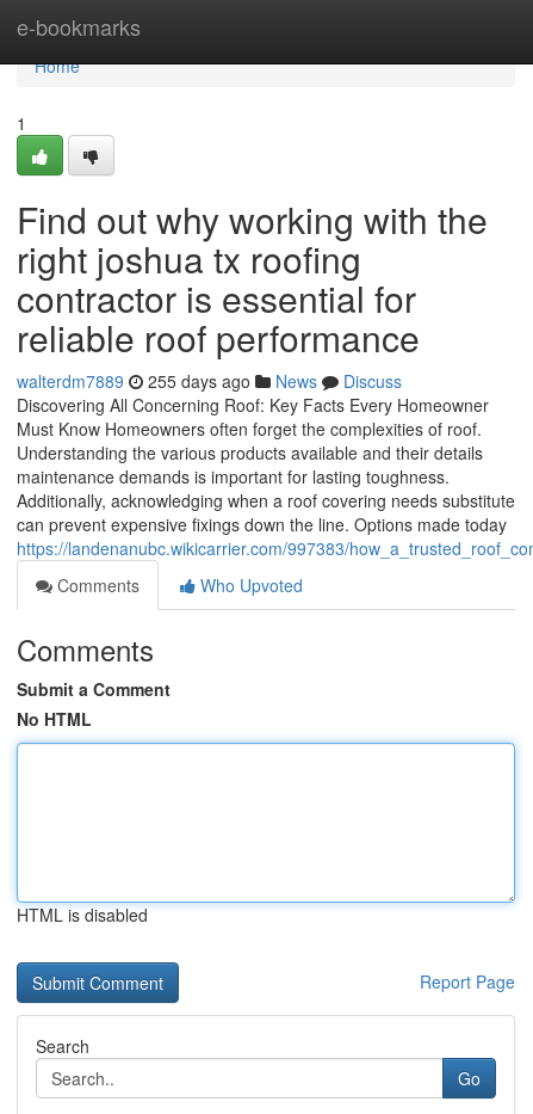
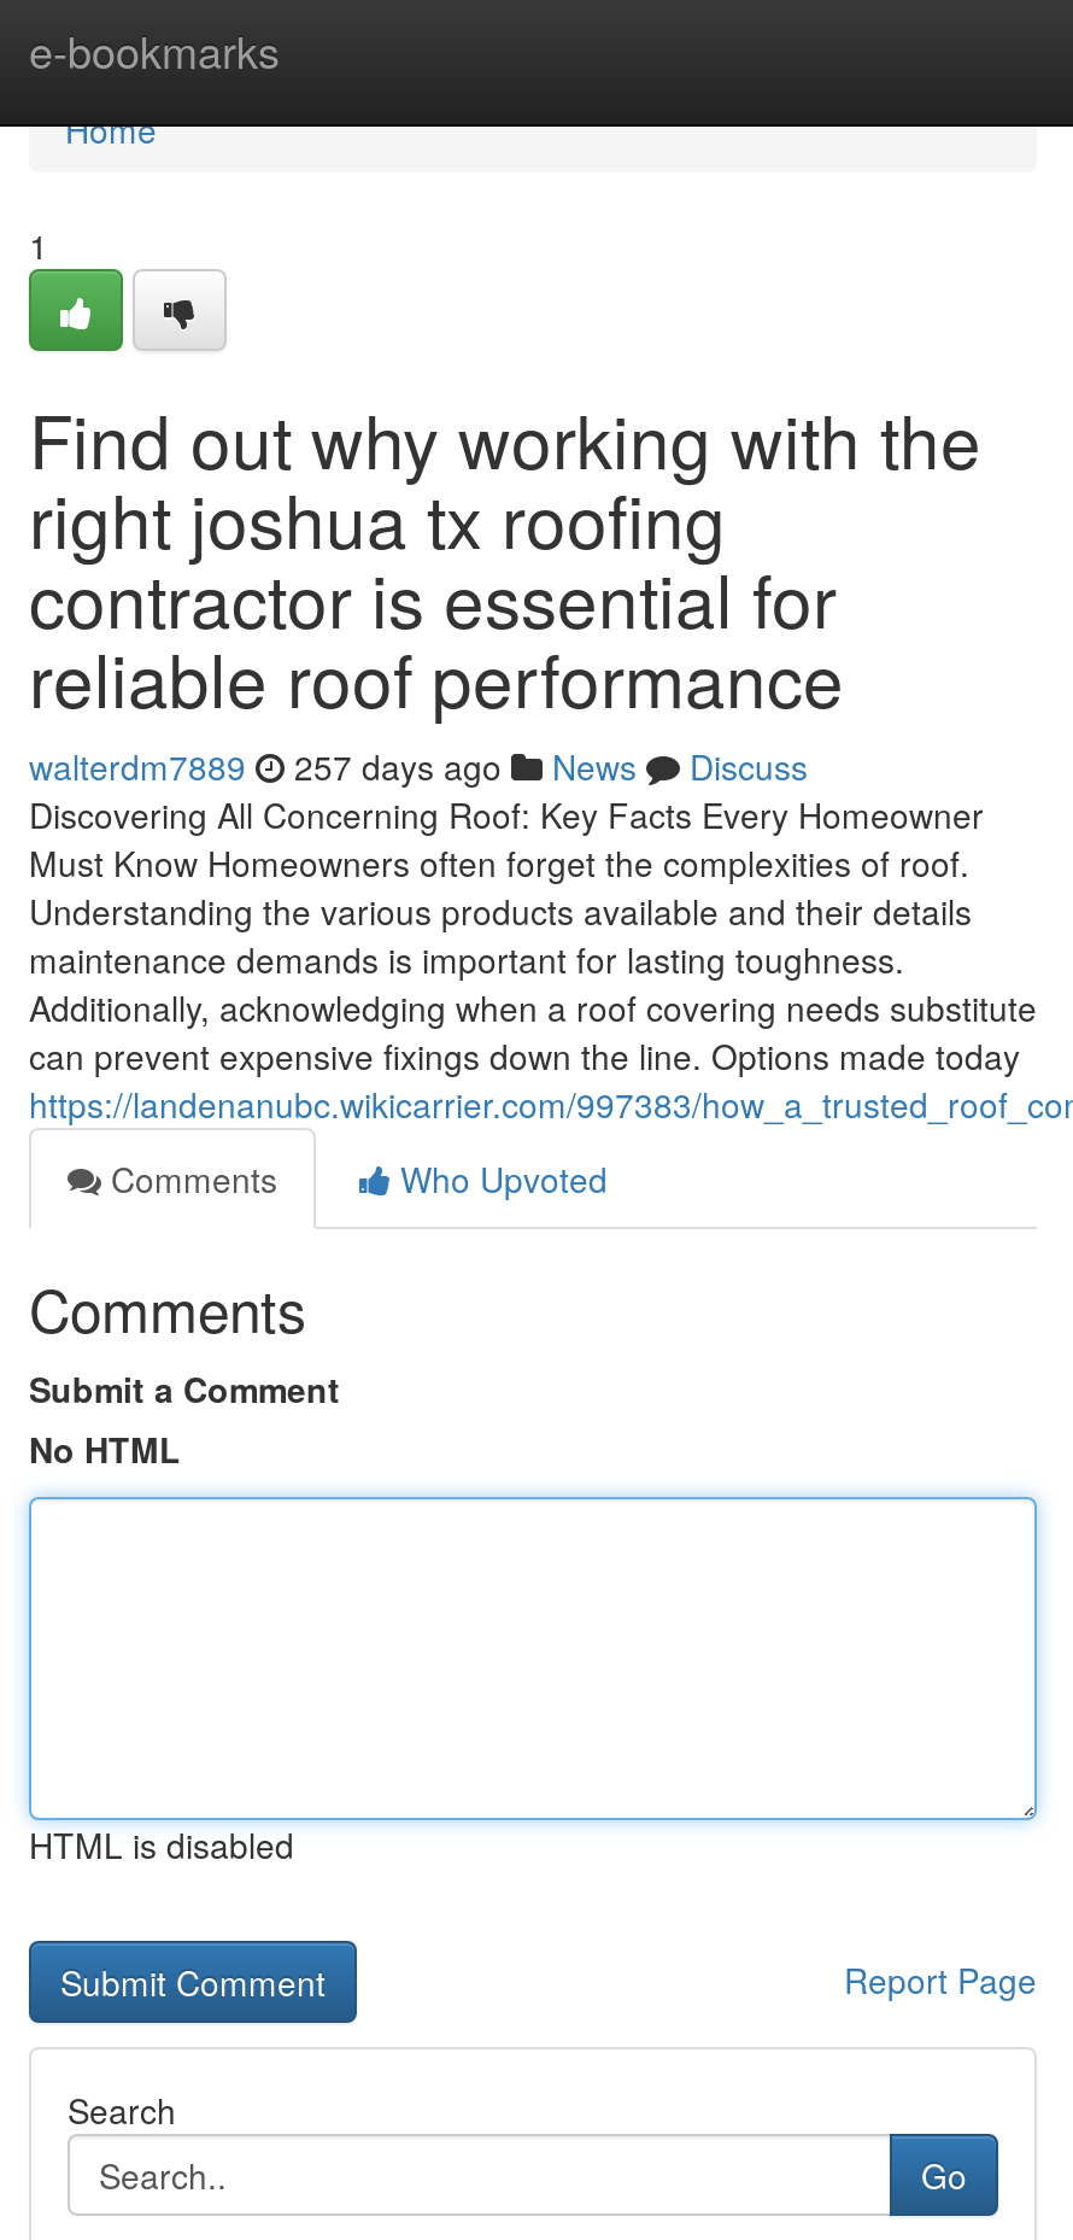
[17,369,402,393] walterdm7889 255 days ago News Discuss -> [29,742,808,790] walterdm7889 257 days ago News Discuss

